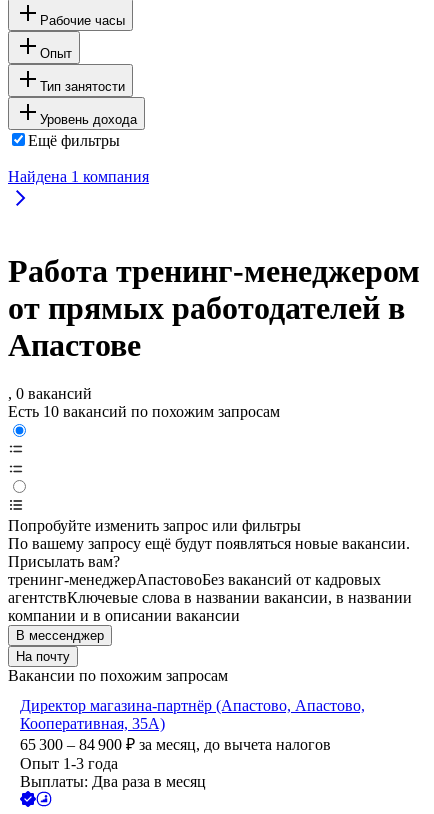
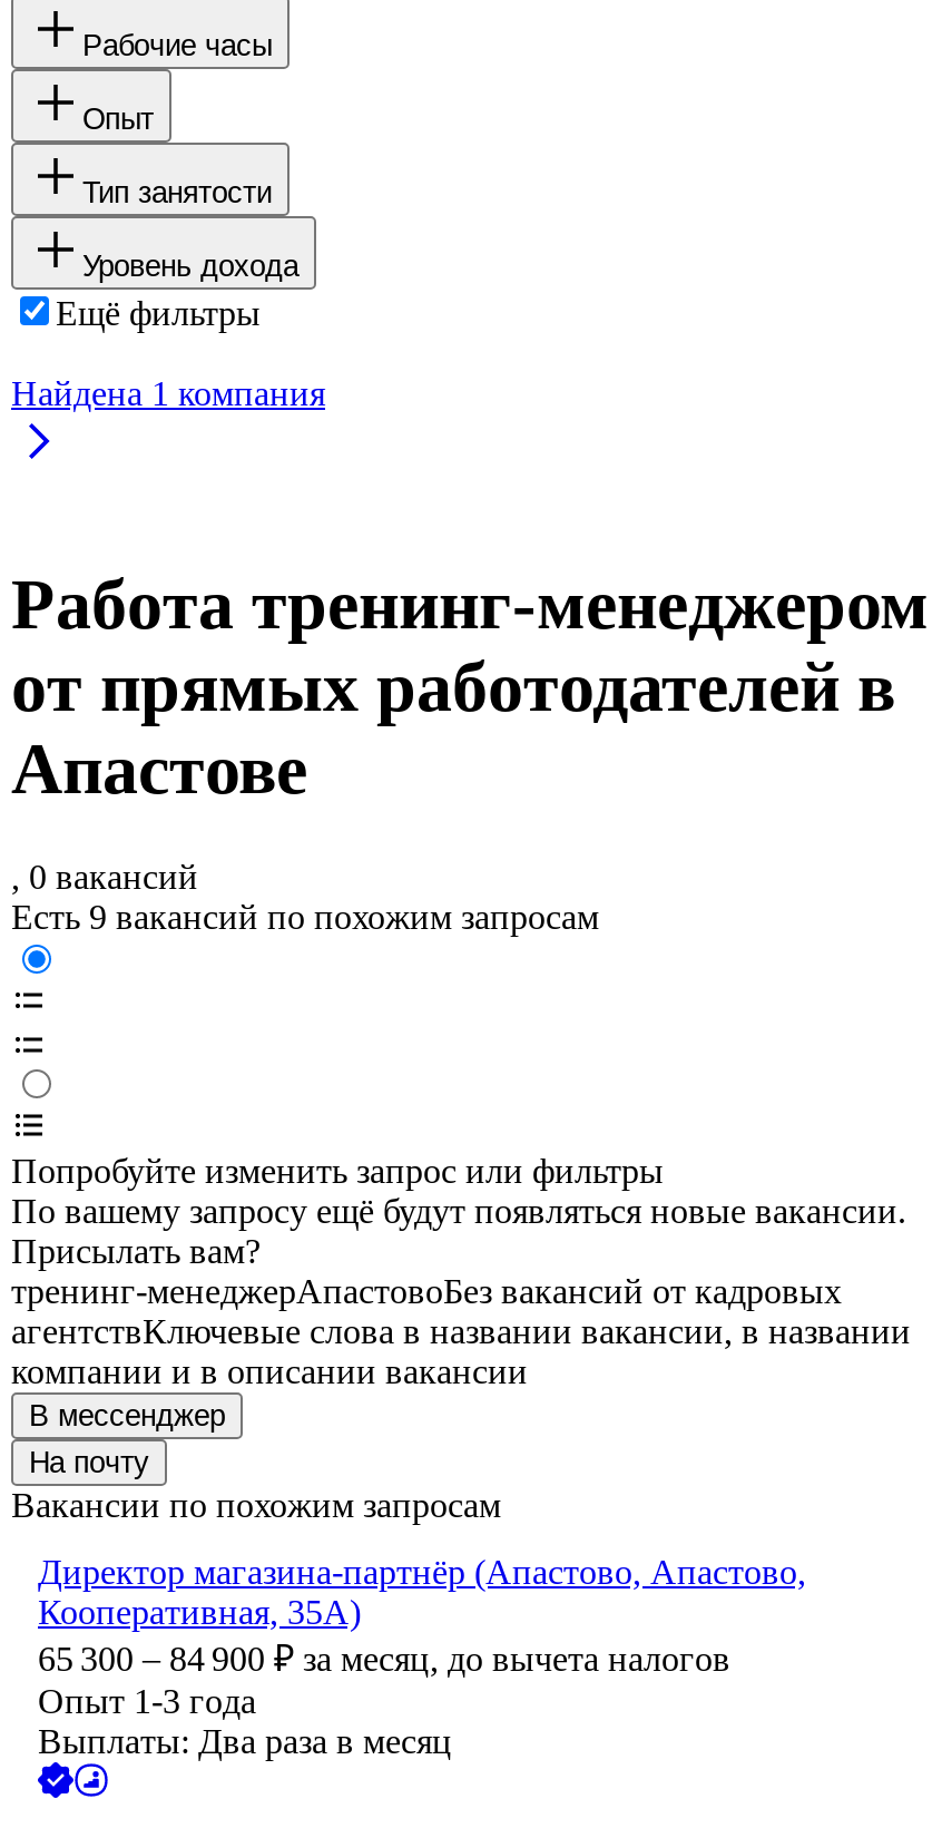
[8,403,280,420] Есть 10 вакансий по похожим запросам -> [11,899,599,937] Есть 9 вакансий по похожим запросам

